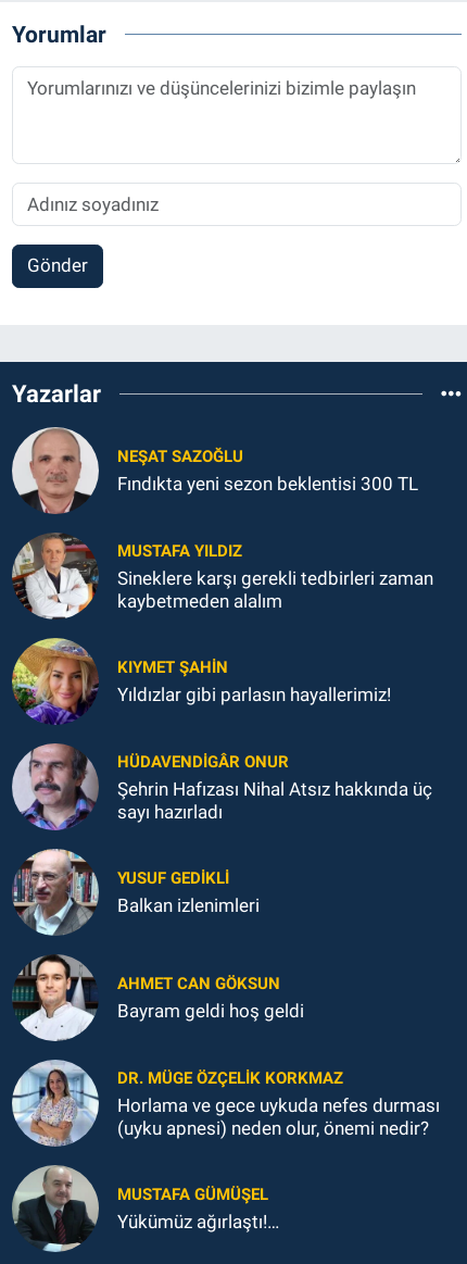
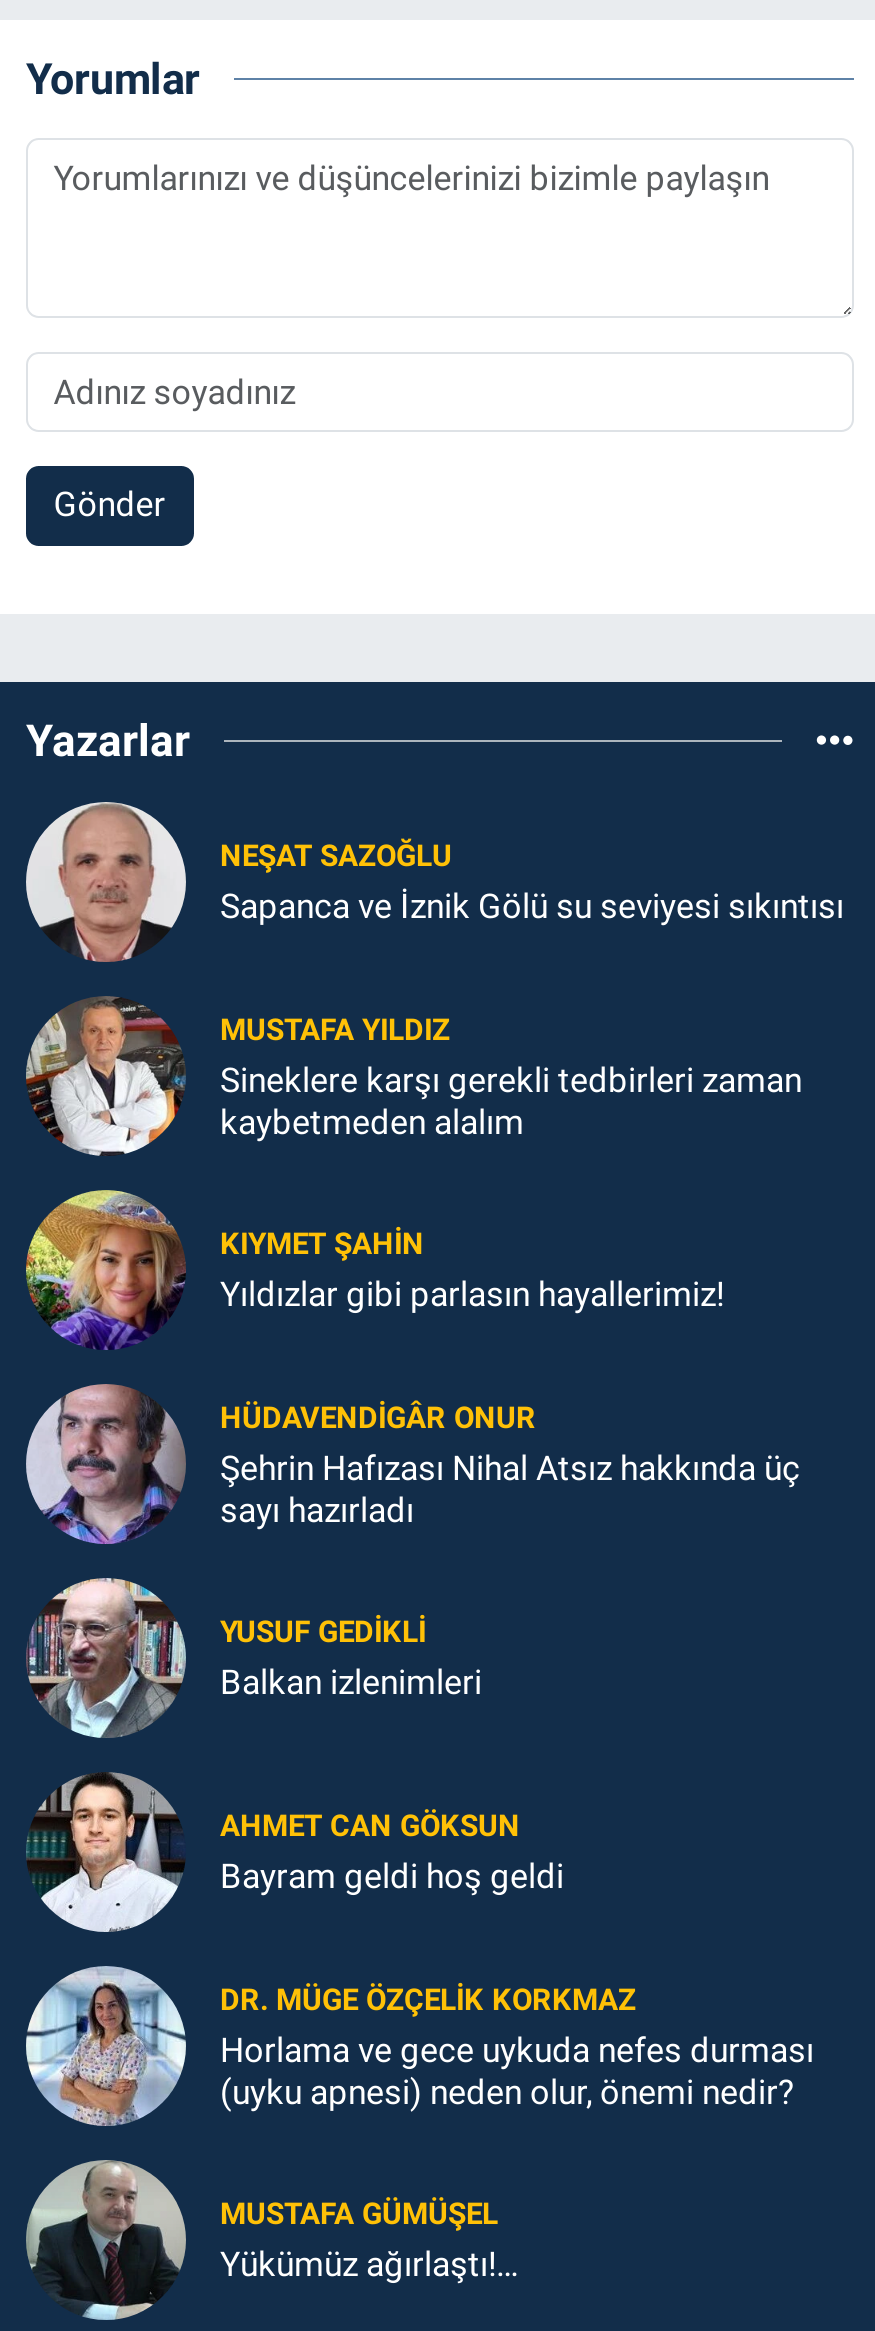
[117,473,418,495] Fındıkta yeni sezon beklentisi 300 TL -> [220,887,844,927] Sapanca ve İznik Gölü su seviyesi sıkıntısı

